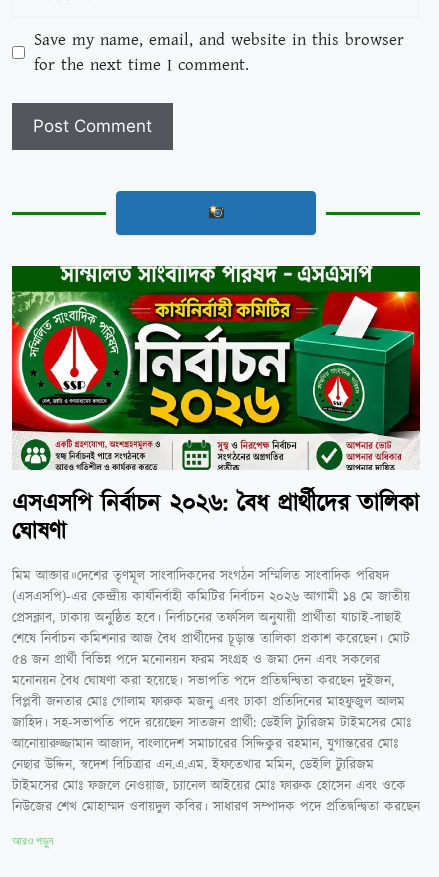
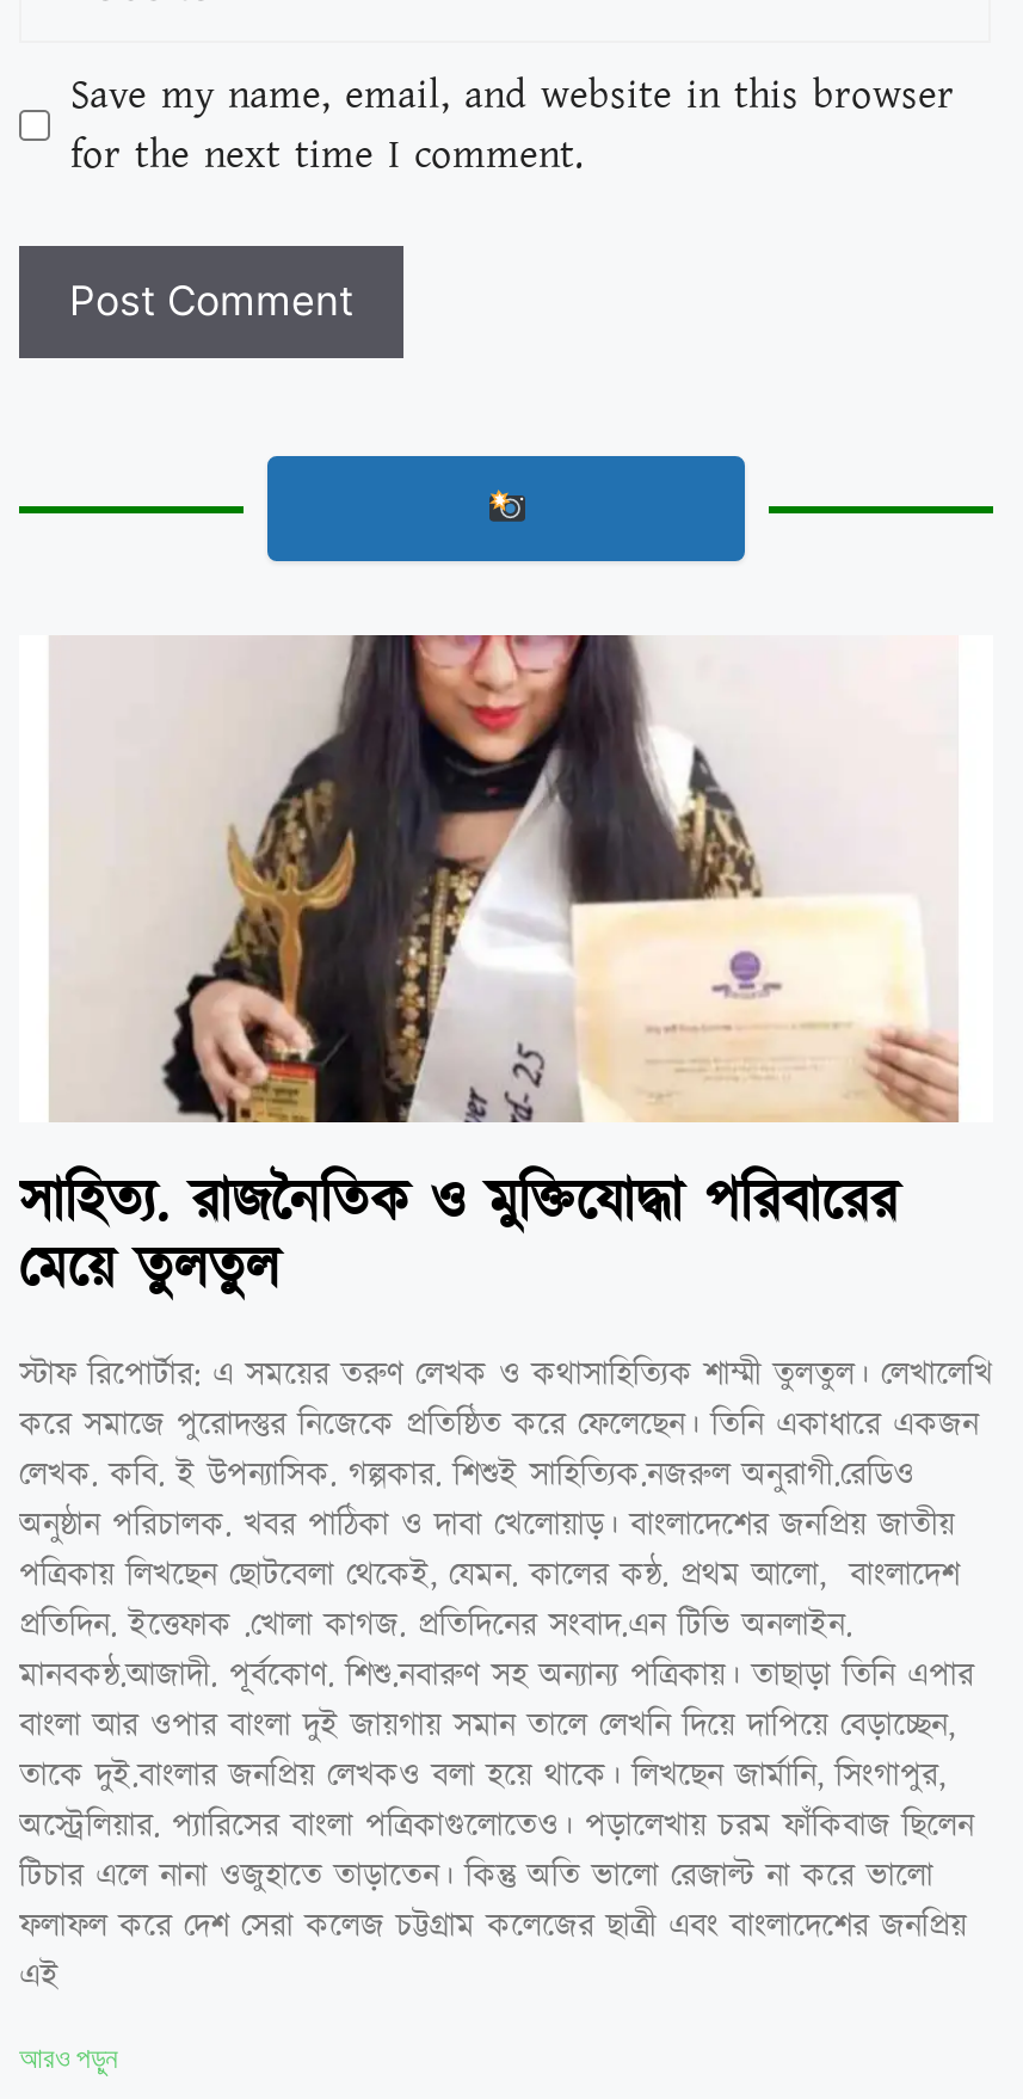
[11,265,421,549] [image] | এসএসপি নির্বাচন ২০২৬: বৈধ প্রার্থীদের তালিকা | ঘোষণা -> [19,633,993,1312] [image] | সাহিত্য. রাজনৈতিক ও মুক্তিযোদ্ধা পরিবারের | মেয়ে তুলতুল
[12,566,420,817] মিম আক্তার॥দেশের তৃণমূল সাংবাদিকদের সংগঠন সম্মিলিত সাংবাদিক পরিষদ | (এসএসপি)-এর কেন্দ্রীয় কার্যনির্বাহী কমিটির নির্বাচন ২০২৬ আগামী ১৪ মে জাতীয় | প্রেসক্লাব, ঢাকায় অনুষ্ঠিত হবে। নির্বাচনের তফসিল অনুযায়ী প্রার্থীতা যাচাই-বাছাই | শেষে নির্বাচন কমিশনার আজ বৈধ প্রার্থীদের চূড়ান্ত তালিকা প্রকাশ করেছেন। মোট | ৫৪ জন প্রার্থী বিভিন্ন পদে মনোনয়ন ফরম সংগ্রহ ও জমা দেন এবং সকলের | মনোনয়ন বৈধ ঘোষণা করা হয়েছে। সভাপতি পদে প্রতিদ্বন্দ্বিতা করছেন দুইজন, | বিপ্লবী জনতার মোঃ গোলাম ফারুক মজনু এবং ঢাকা প্রতিদিনের মাহফুজুল আলম | জাহিদ। সহ-সভাপতি পদে রয়েছেন সাতজন প্রার্থী: ডেইলি ট্যুরিজম টাইমসের মোঃ | আনোয়ারুজ্জামান আজাদ, বাংলাদেশ সমাচারের সিদ্দিকুর রহমান, যুগান্তরের মোঃ | নেছার উদ্দিন, স্বদেশ বিচিত্রার এন.এ.এম. ইফতেখার মমিন, ডেইলি ট্যুরিজম | টাইমসের মোঃ ফজলে নেওয়াজ, চ্যানেল আইয়ের মোঃ ফারুক হোসেন এবং ওকে | নিউজের শেখ মোহাম্মদ ওবায়দুল কবির। সাধারণ সম্পাদক পদে প্রতিদ্বন্দ্বিতা করছেন -> [19,1353,993,2002] স্টাফ রিপোর্টার: এ সময়ের তরুণ লেখক ও কথাসাহিত্যিক শাম্মী তুলতুল। লেখালেখি | করে সমাজে পুরোদস্তুর নিজেকে প্রতিষ্ঠিত করে ফেলেছেন। তিনি একাধারে একজন | লেখক. কবি. ই উপন্যাসিক. গল্পকার. শিশুই সাহিত্যিক.নজরুল অনুরাগী.রেডিও | অনুষ্ঠান পরিচালক. খবর পাঠিকা ও দাবা খেলোয়াড়। বাংলাদেশের জনপ্রিয় জাতীয় | পত্রিকায় লিখছেন ছোটবেলা থেকেই, যেমন. কালের কন্ঠ. প্রথম আলো, বাংলাদেশ | প্রতিদিন. ইত্তেফাক .খোলা কাগজ. প্রতিদিনের সংবাদ.এন টিভি অনলাইন. | মানবকন্ঠ.আজাদী. পূর্বকোণ. শিশু.নবারুণ সহ অন্যান্য পত্রিকায়। তাছাড়া তিনি এপার | বাংলা আর ওপার বাংলা দুই জায়গায় সমান তালে লেখনি দিয়ে দাপিয়ে বেড়াচ্ছেন, | তাকে দুই.বাংলার জনপ্রিয় লেখকও বলা হয়ে থাকে। লিখছেন জার্মানি, সিংগাপুর, | অস্ট্রেলিয়ার. প্যারিসের বাংলা পত্রিকাগুলোতেও। পড়ালেখায় চরম ফাঁকিবাজ ছিলেন | টিচার এলে নানা ওজুহাতে তাড়াতেন। কিন্তু অতি ভালো রেজাল্ট না করে ভালো | ফলাফল করে দেশ সেরা কলেজ চট্টগ্রাম কলেজের ছাত্রী এবং বাংলাদেশের জনপ্রিয় | এই

